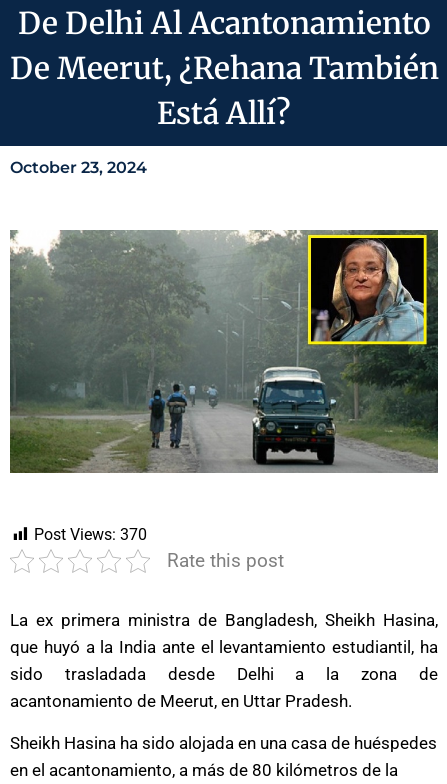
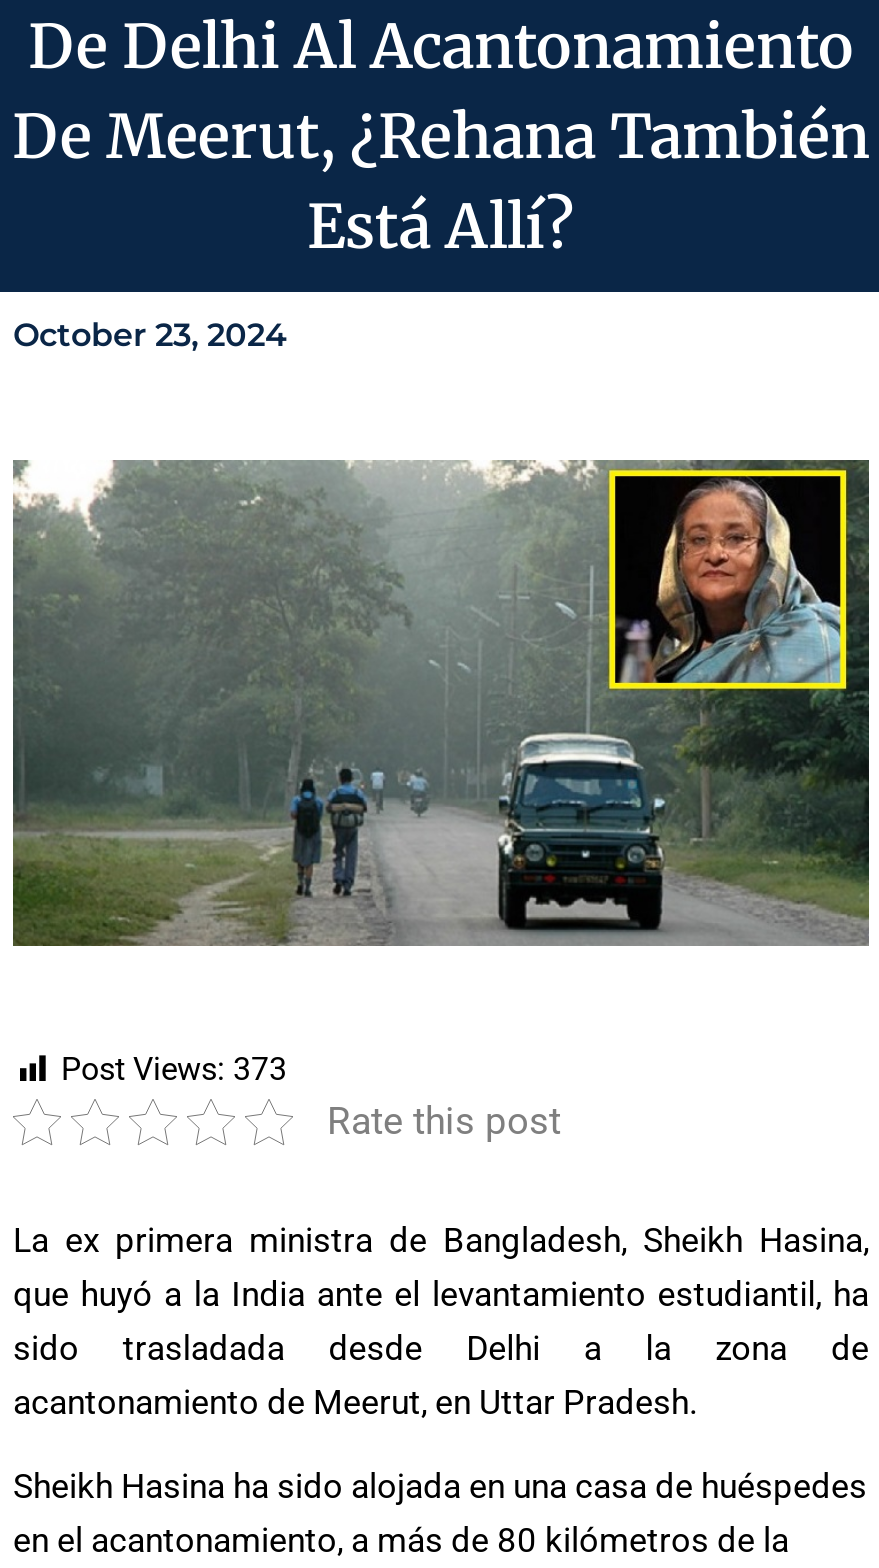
[34,525,147,544] Post Views: 370 -> [61,1050,287,1088] Post Views: 373

